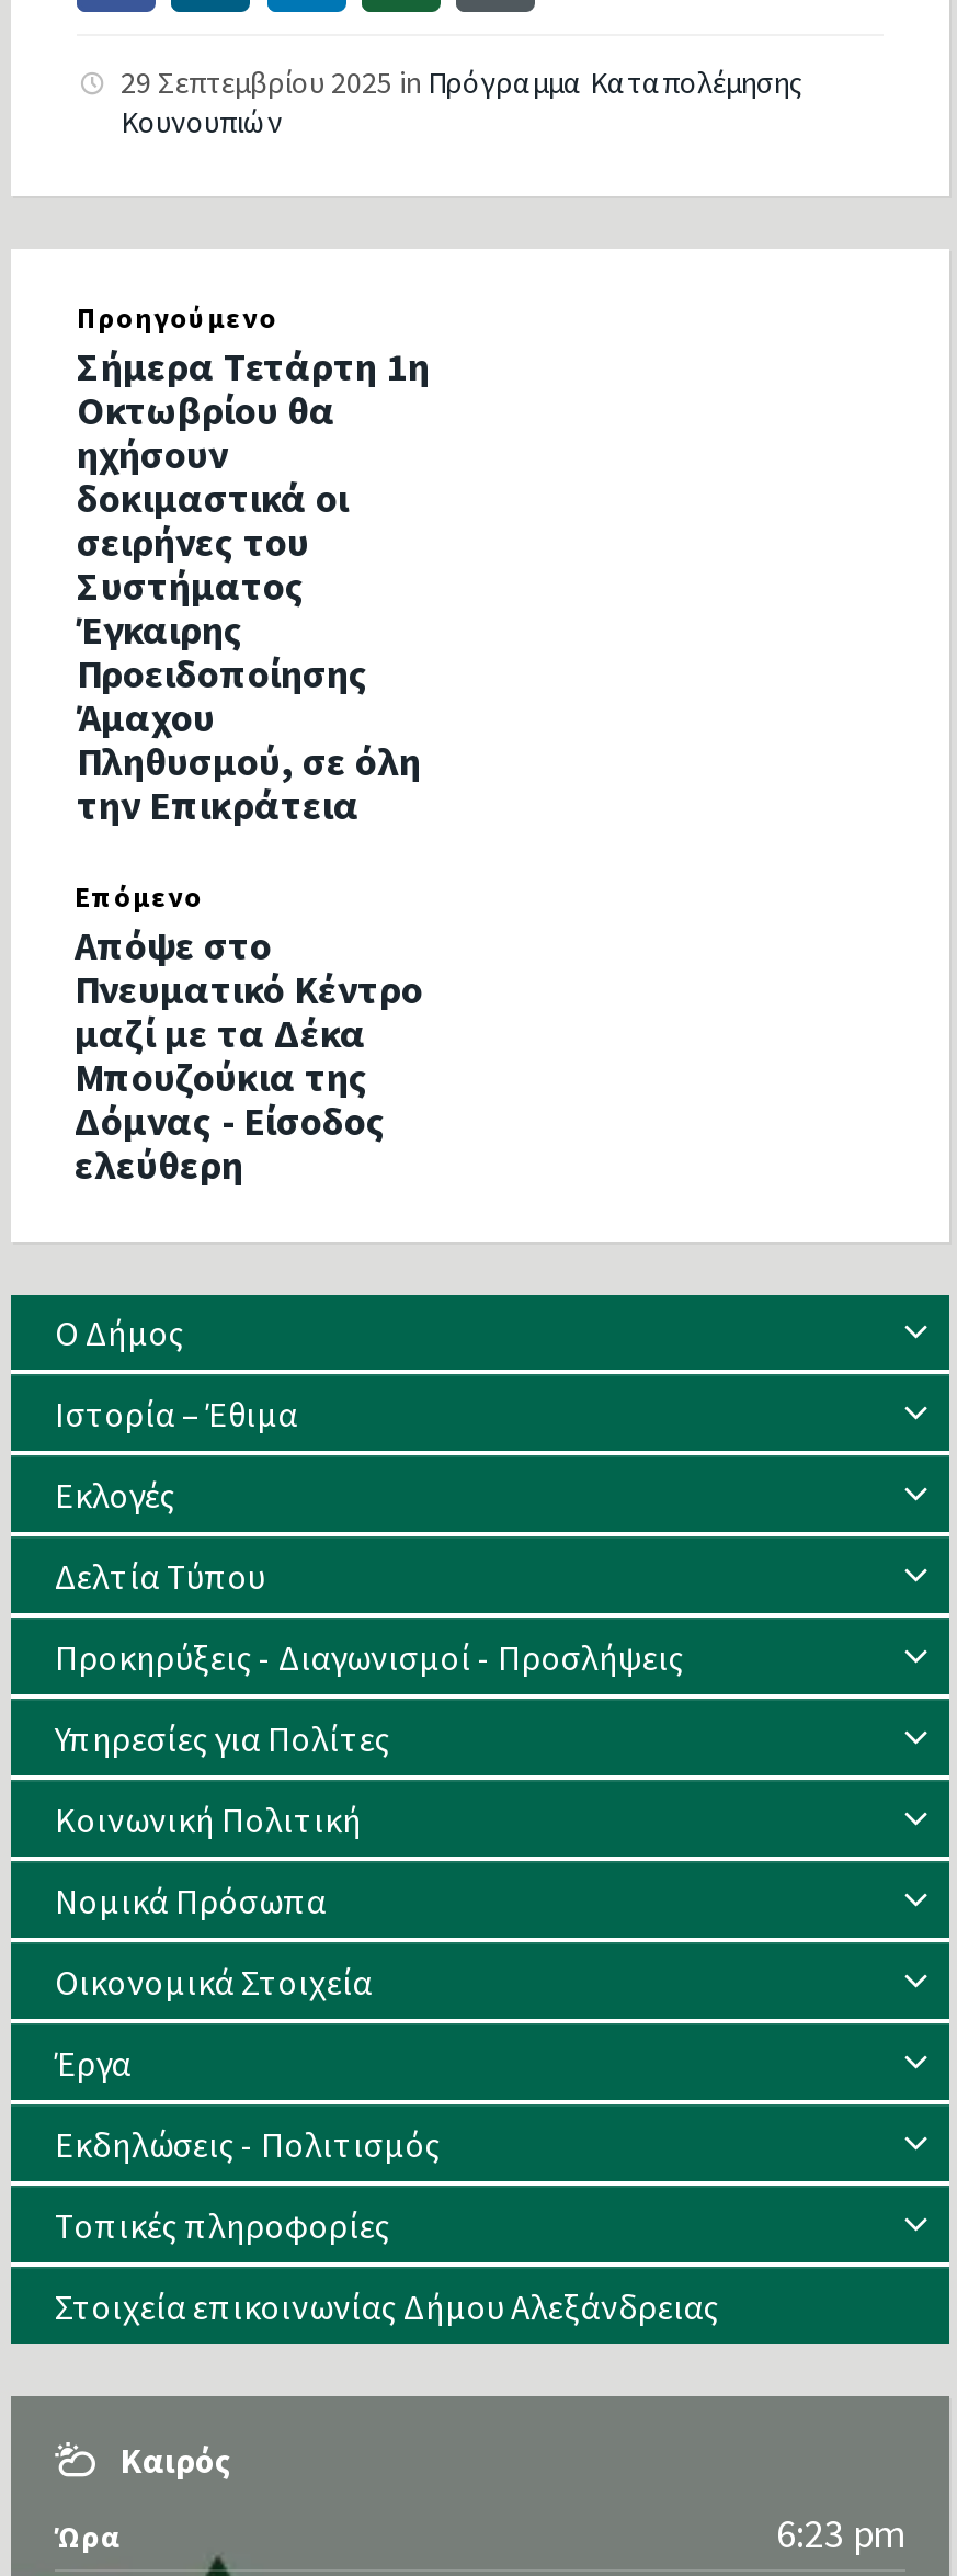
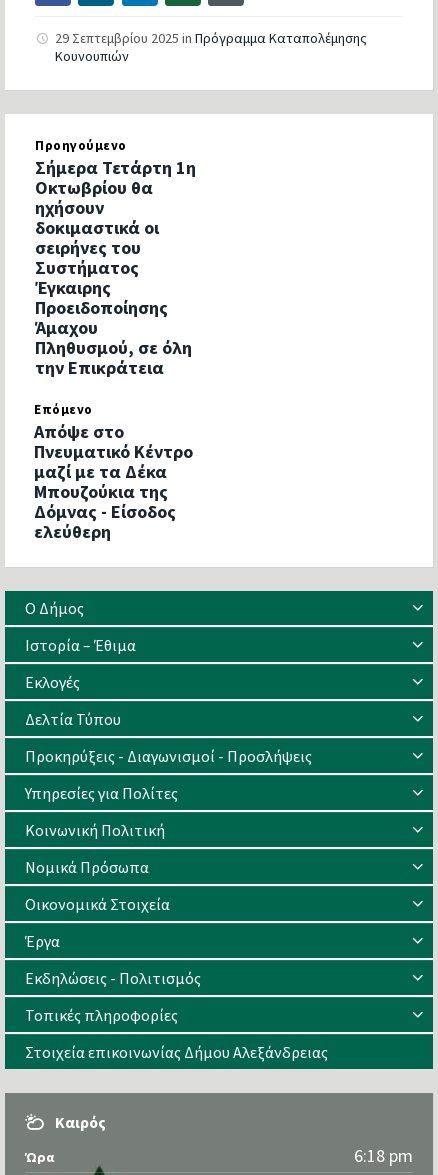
[776,2509,905,2559] 6:23 pm -> [354,1144,413,1167] 6:18 pm

